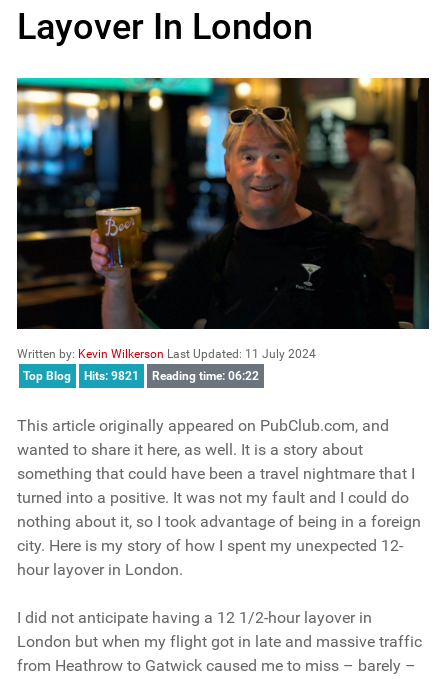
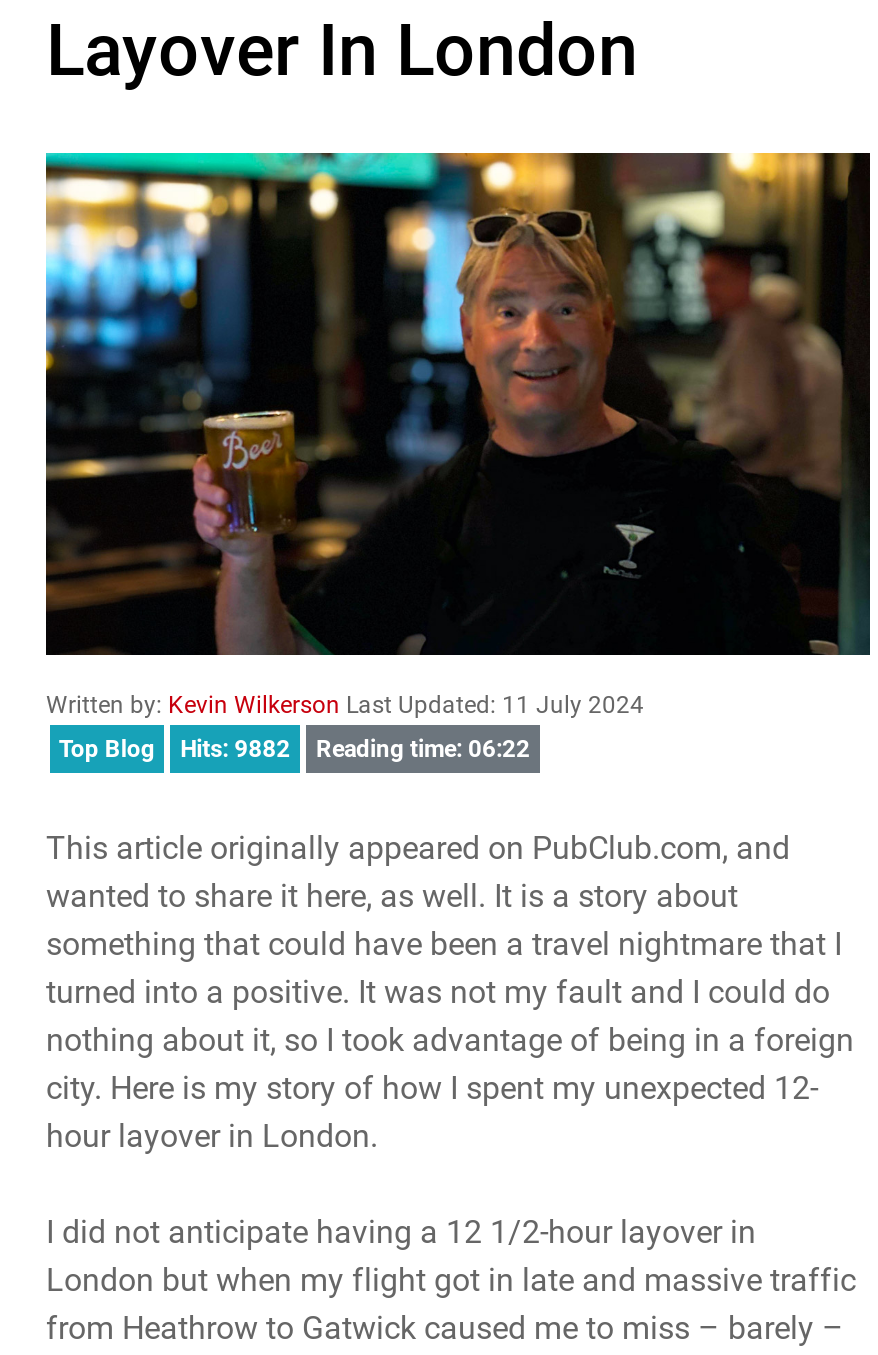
[23,369,259,383] Top Blog Hits: 9821 Reading time: 06:22 -> [59,736,530,764] Top Blog Hits: 9882 Reading time: 06:22

